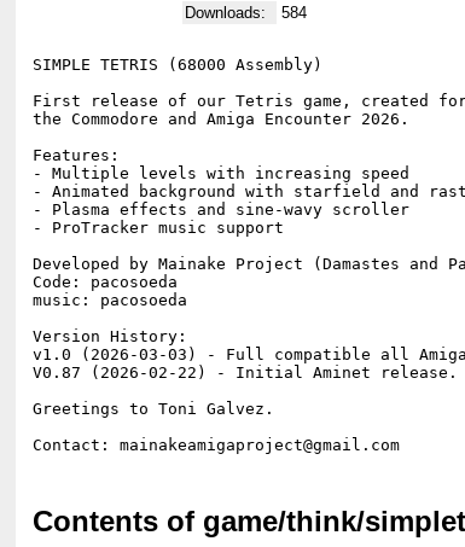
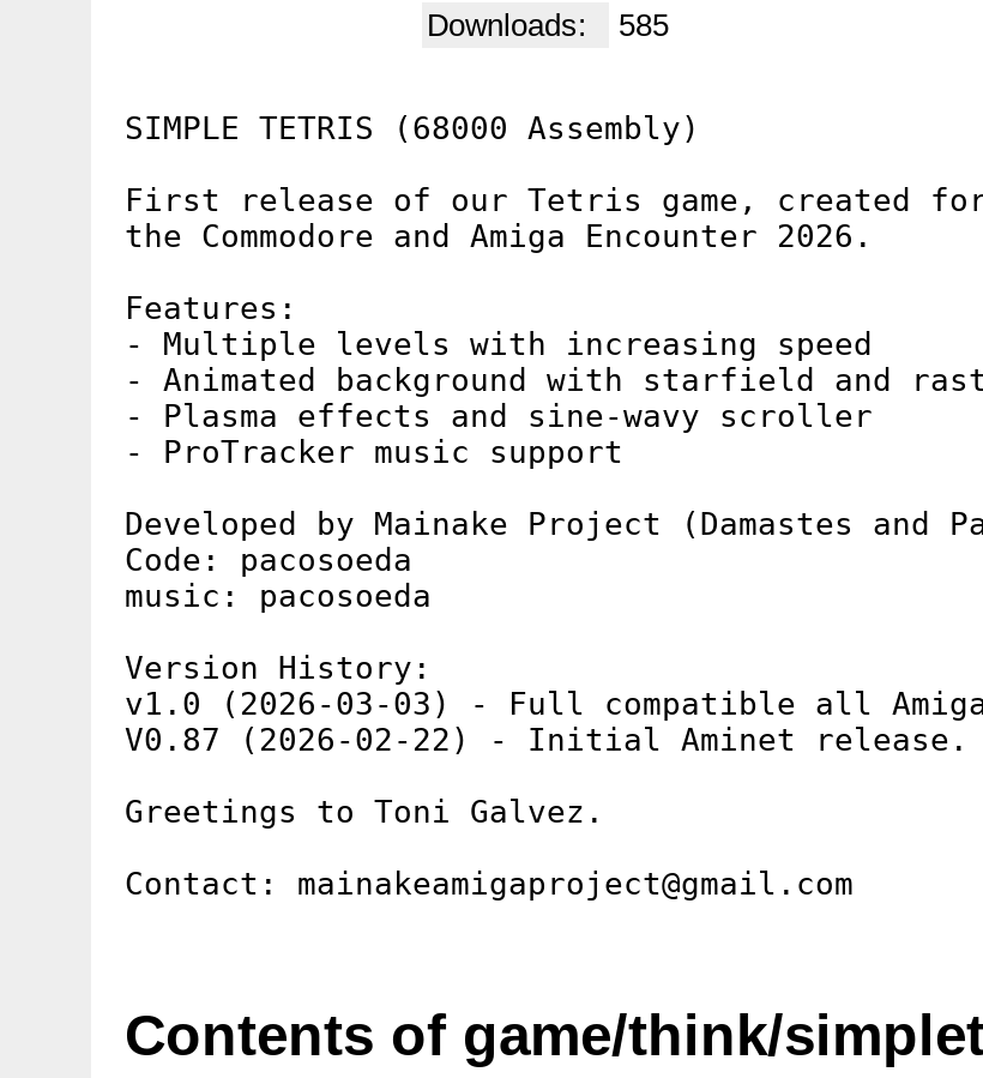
[185,4,307,22] Downloads: 584 -> [427,7,669,43] Downloads: 585

